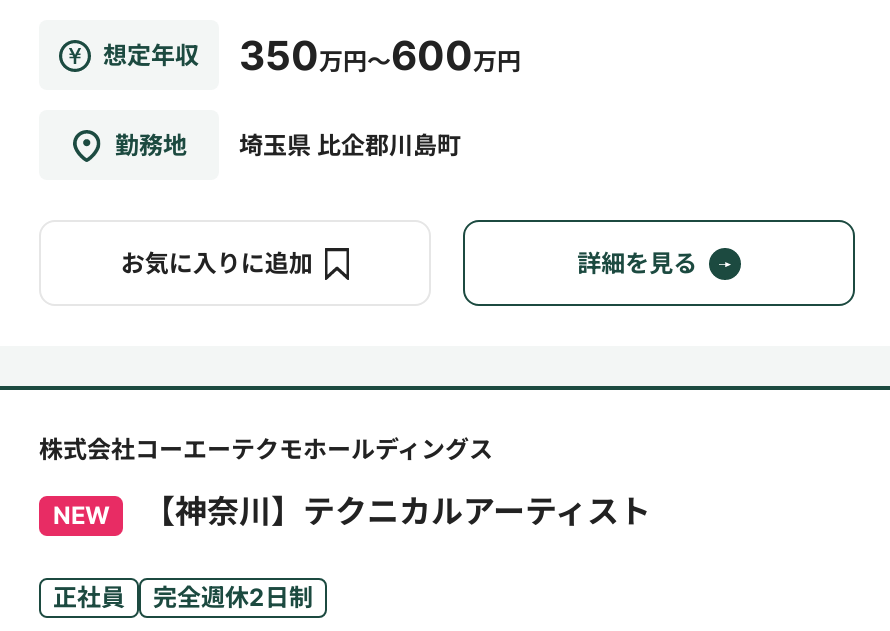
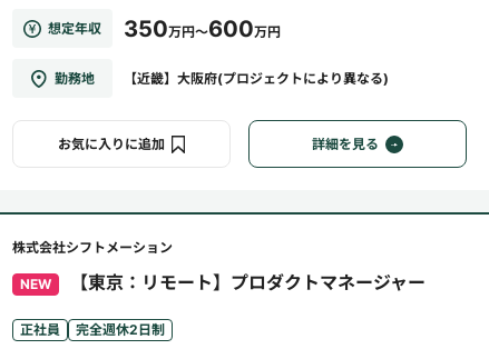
[239,130,461,160] 埼玉県 比企郡川島町 -> [124,70,389,87] 【近畿】大阪府(プロジェクトにより異なる)
[39,434,493,464] 株式会社コーエーテクモホールディングス -> [12,239,173,256] 株式会社シフトメーション
[143,492,651,532] 【神奈川】テクニカルアーティスト -> [70,271,426,293] 【東京：リモート】プロダクトマネージャー

